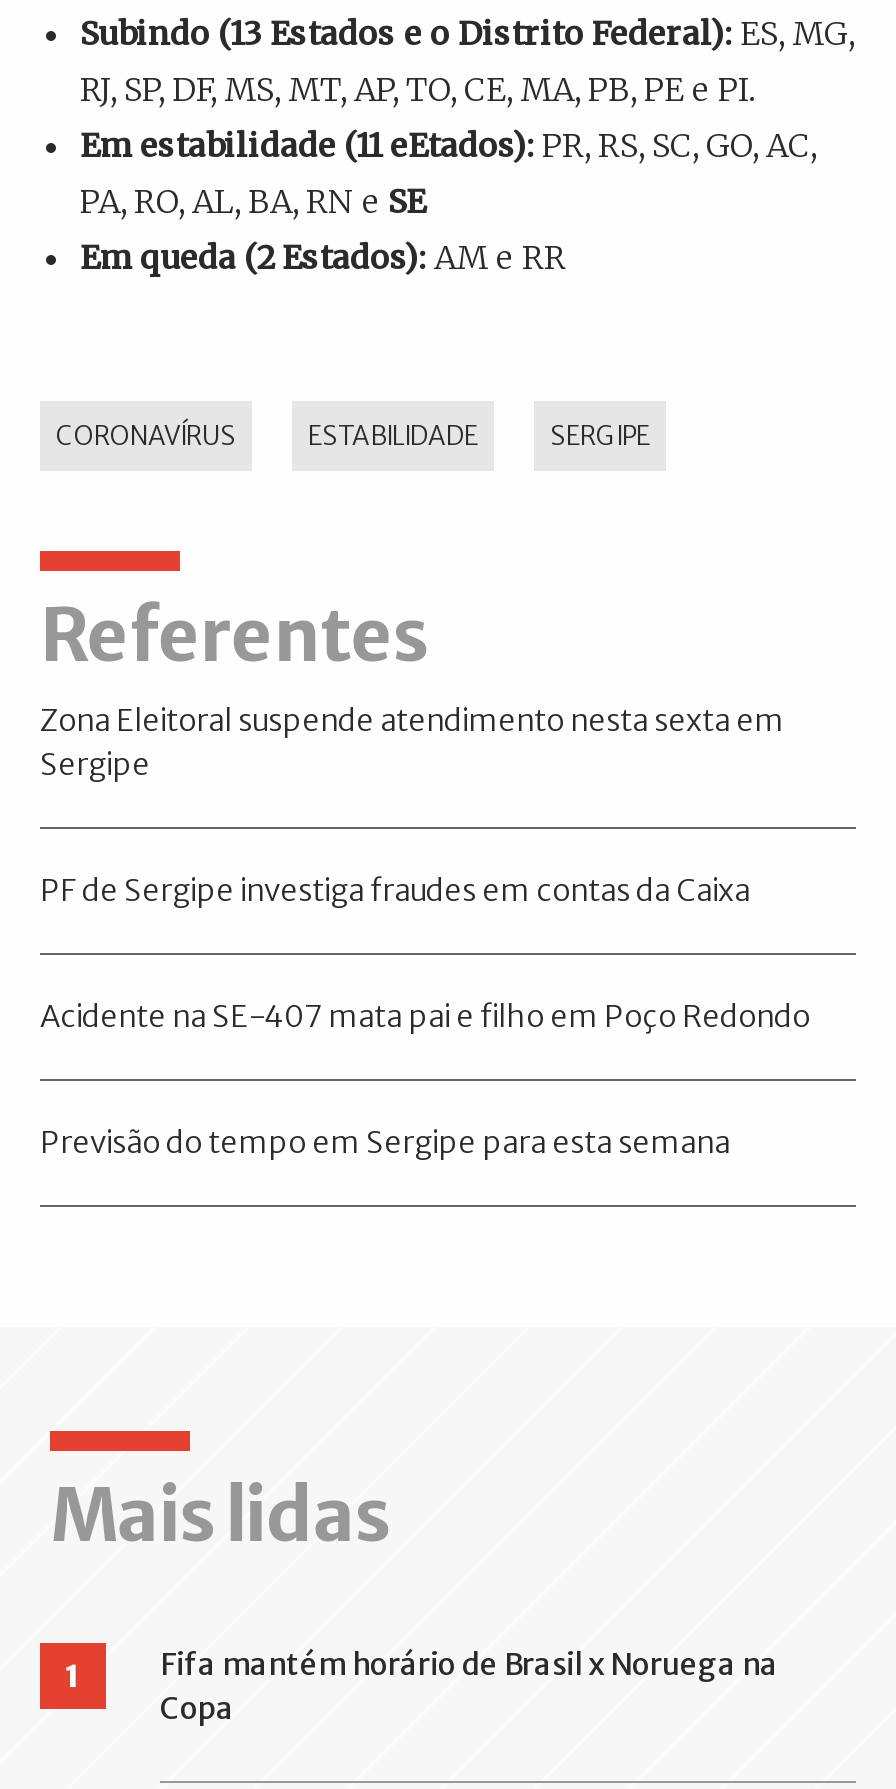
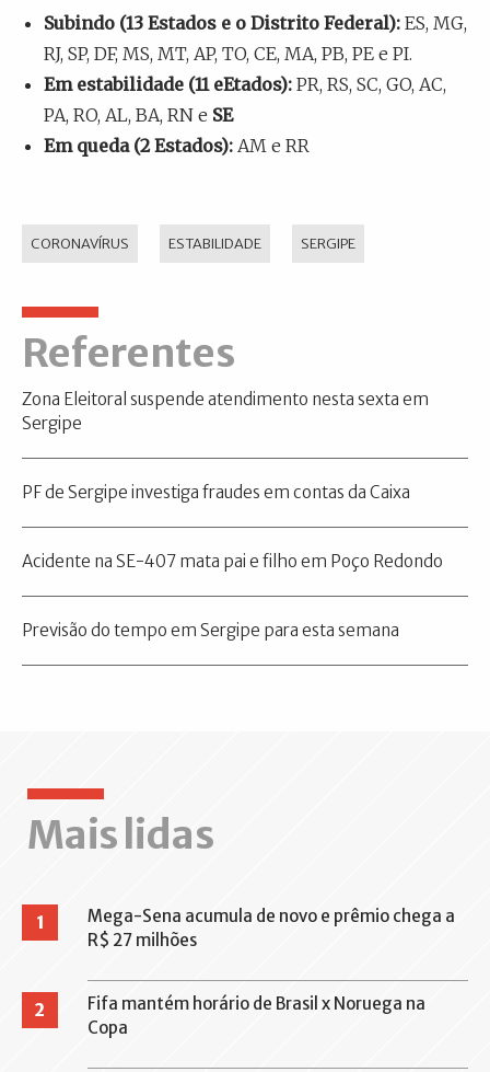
none -> [35,905,455,1020] Mega-Sena acumula de novo e prêmio chega a | R$ 27 milhões | 2

